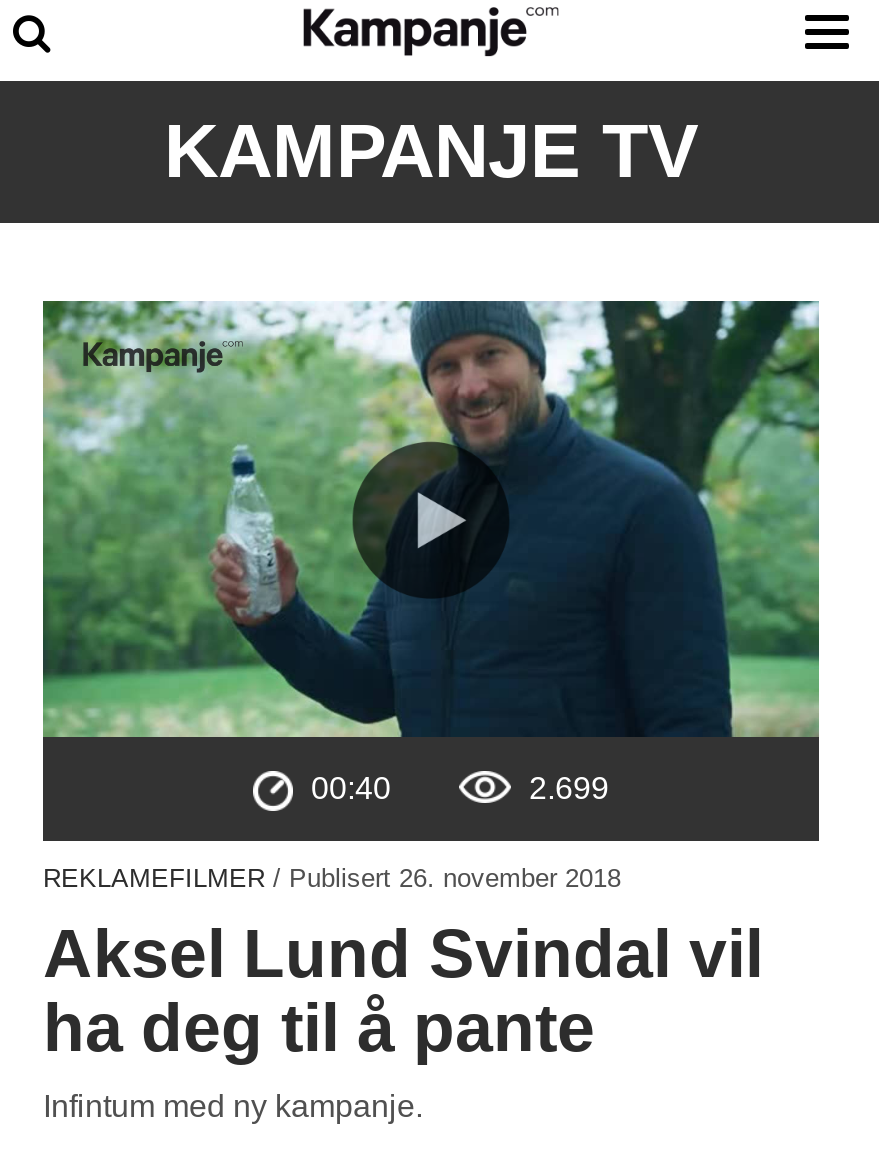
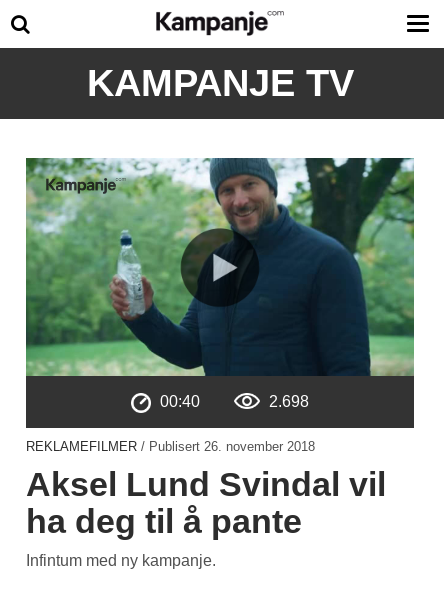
[521,771,609,805] 2.699 -> [265,393,309,410] 2.698

